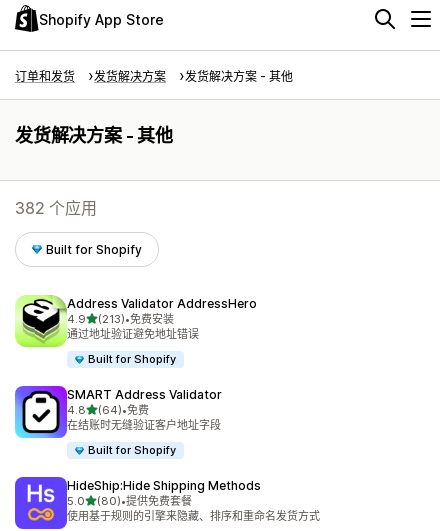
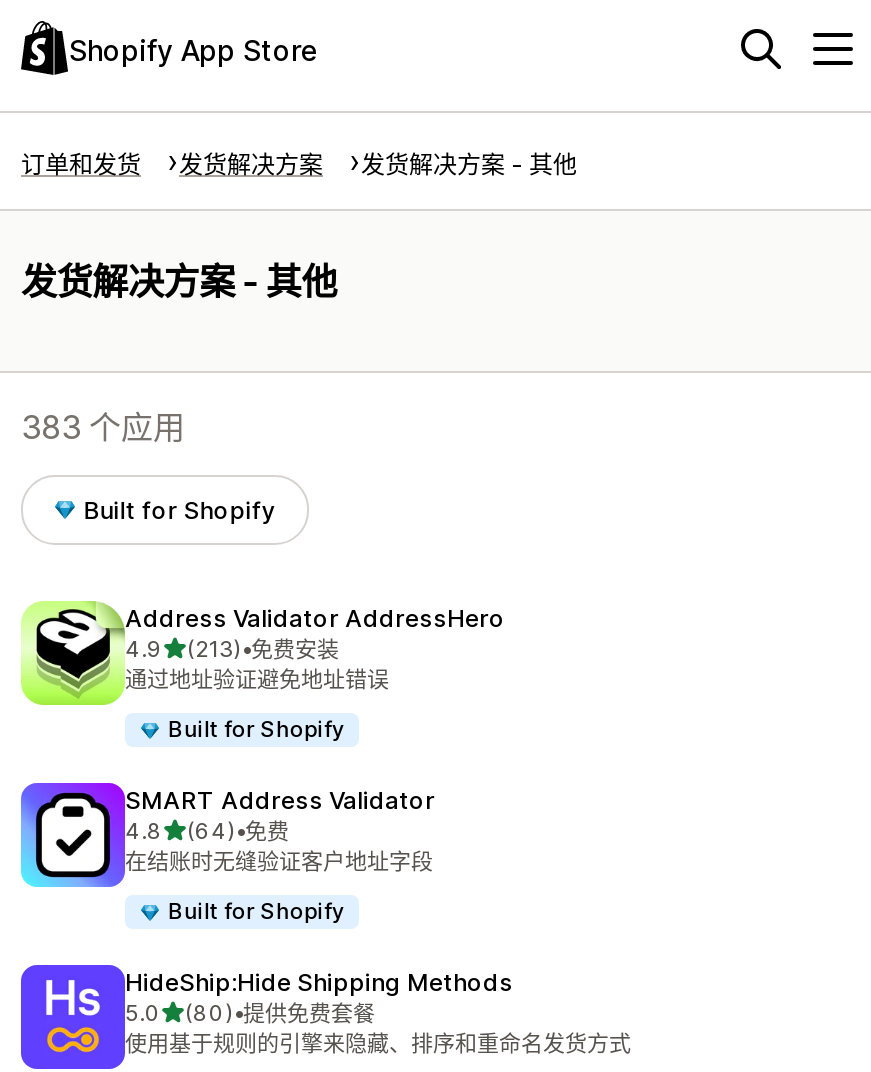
[15,198,97,218] 382 个应用 -> [21,407,185,447] 383 个应用

